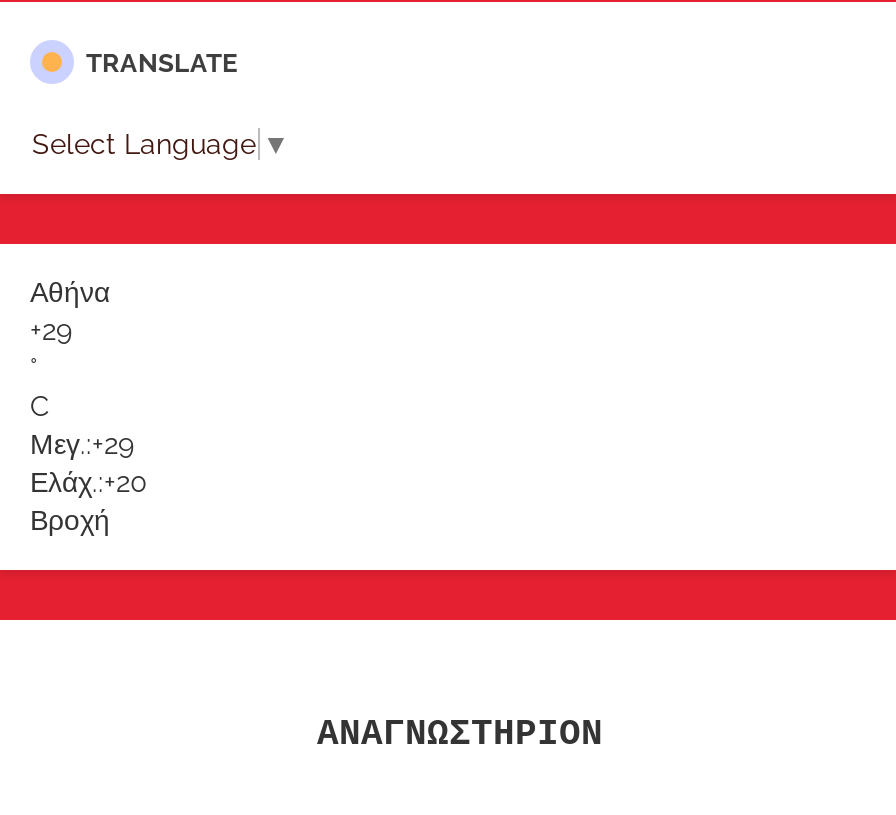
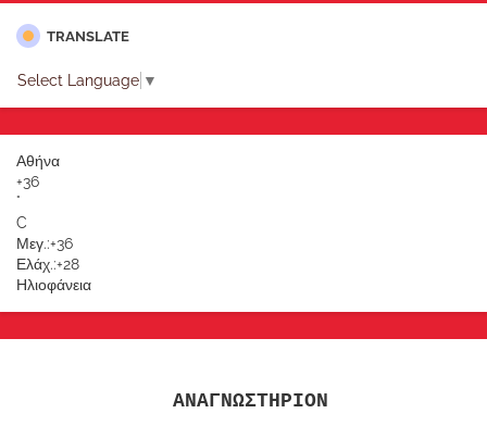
[30,314,72,346] +29 -> [16,173,39,190] +36
[30,428,148,536] Μεγ.:+29 | Ελάχ.:+20 | Βροχή -> [16,235,91,293] Μεγ.:+36 | Ελάχ.:+28 | Ηλιοφάνεια

